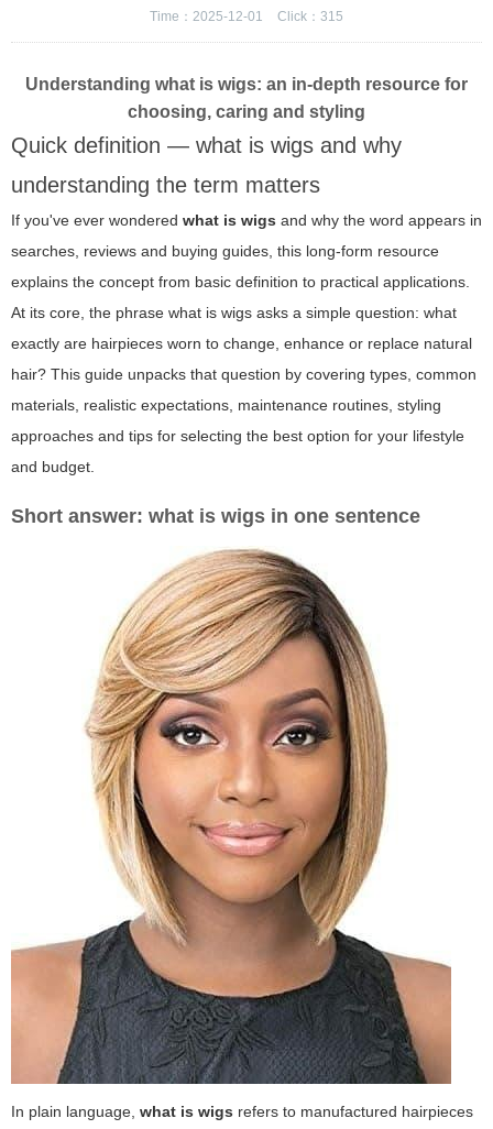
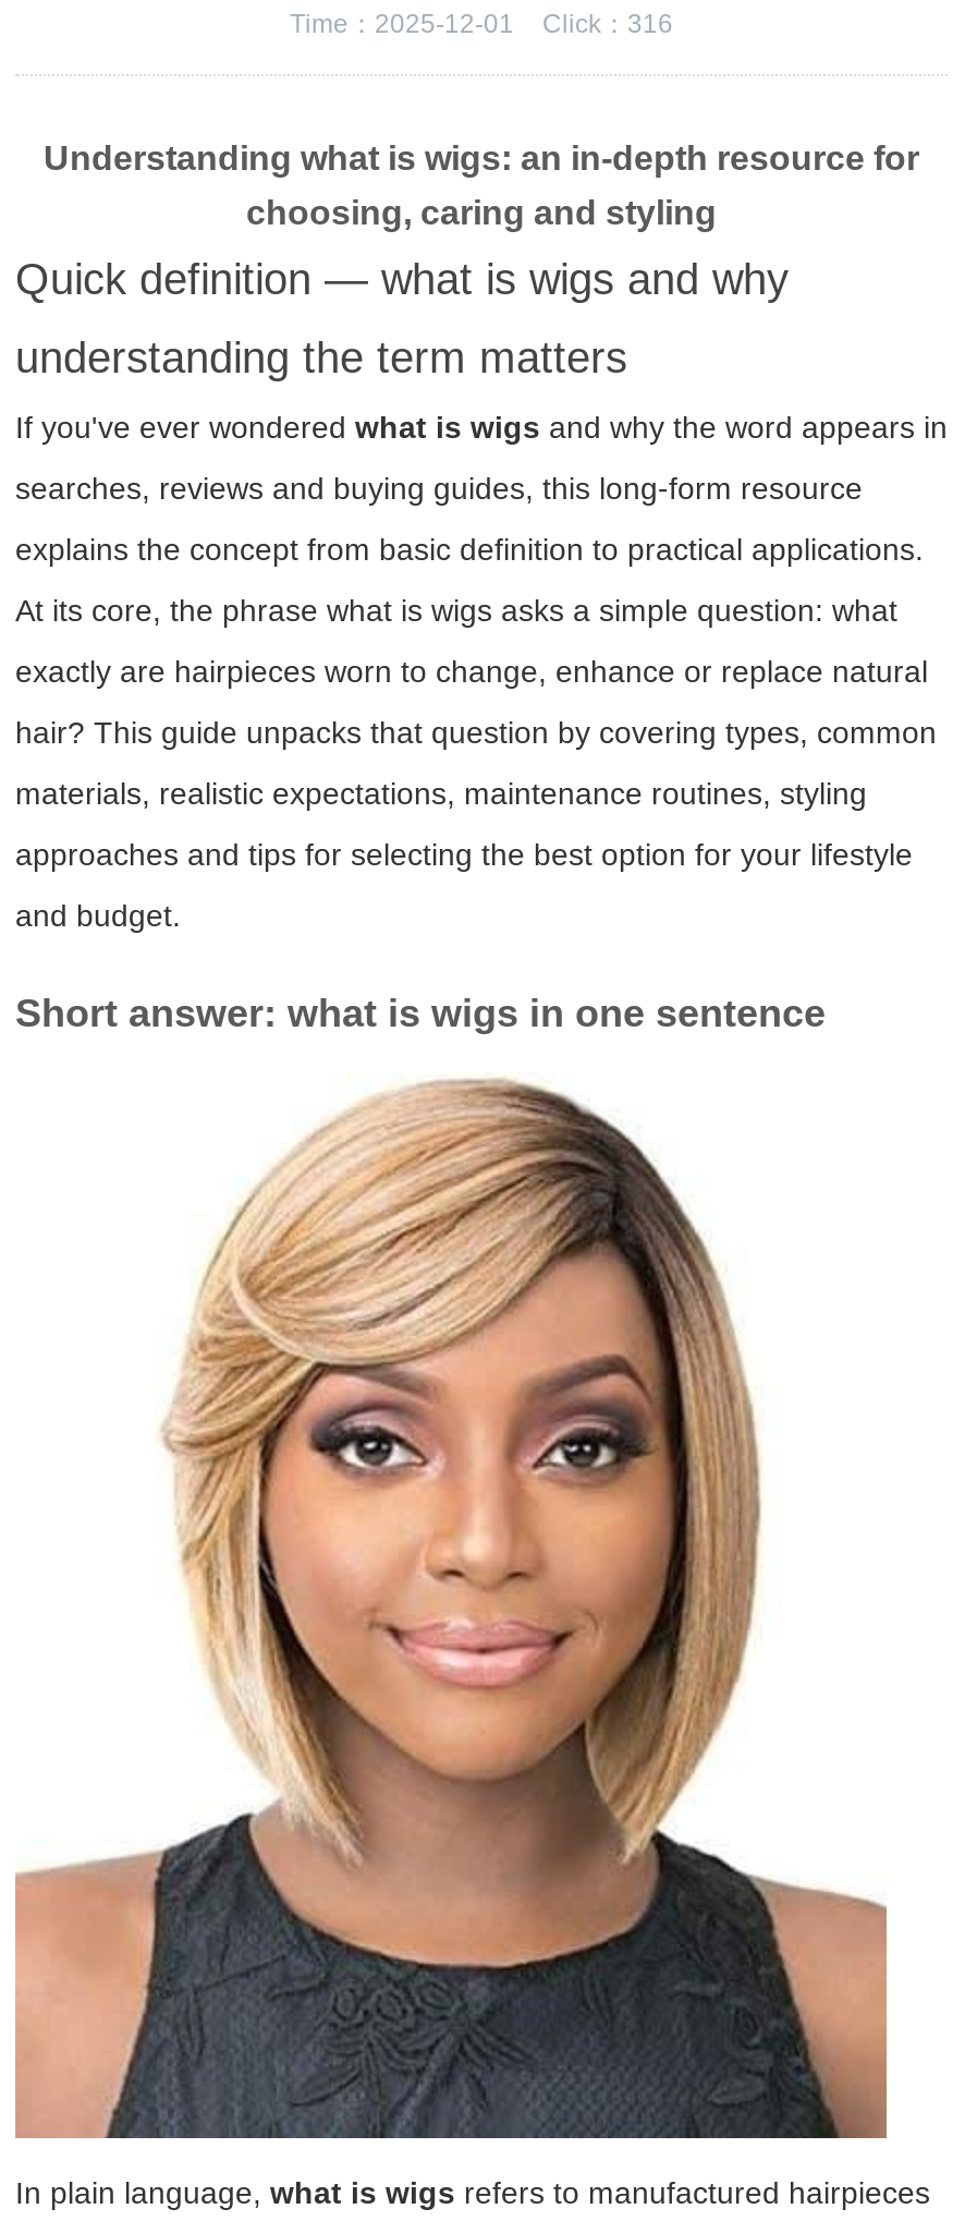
[150,9,343,25] Time：2025-12-01 Click：315 -> [290,10,673,40] Time：2025-12-01 Click：316

